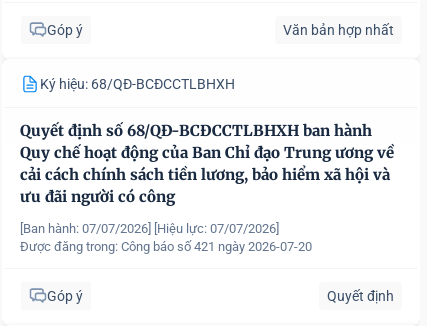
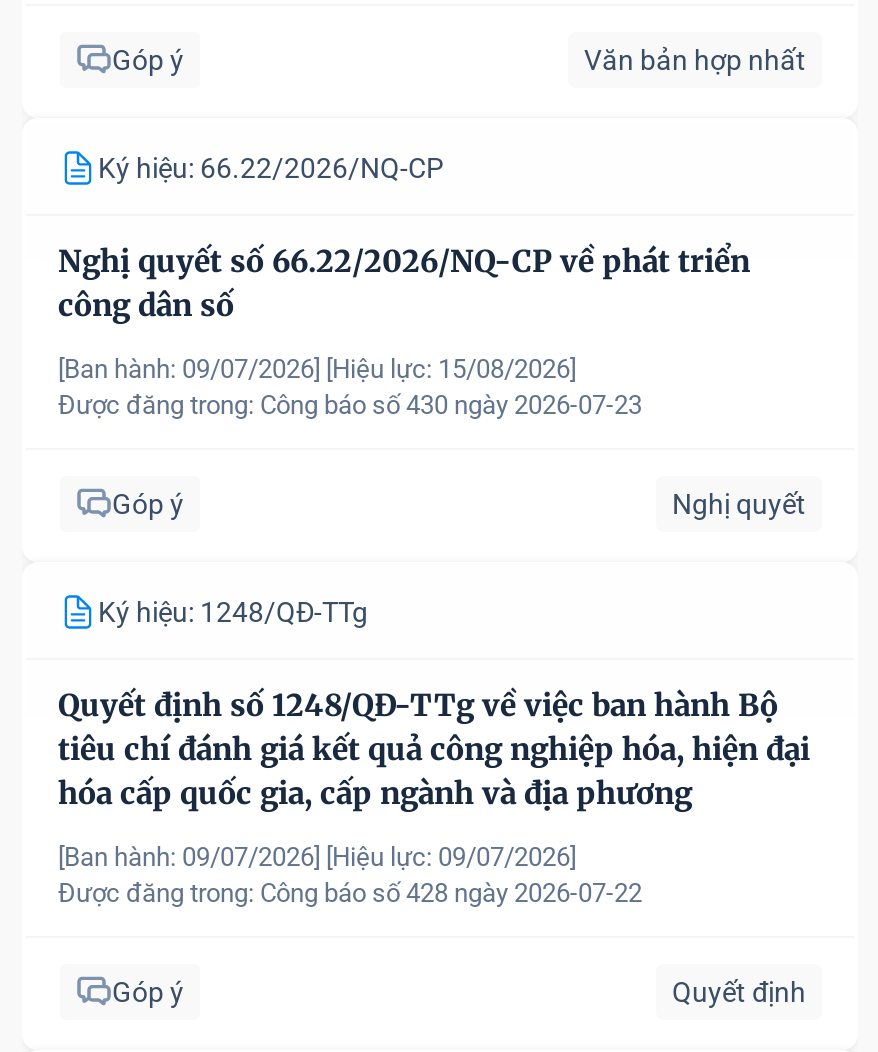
[20,76,394,254] Ký hiệu: 68/QĐ-BCĐCCTLBHXH | Quyết định số 68/QĐ-BCĐCCTLBHXH ban hành | Quy chế hoạt động của Ban Chỉ đạo Trung ương về | cải cách chính sách tiền lương, bảo hiểm xã hội và | ưu đãi người có công | [Ban hành: 07/07/2026] [Hiệu lực: 07/07/2026] | Được đăng trong: Công báo số 421 ngày 2026-07-20 -> [58,152,810,908] Ký hiệu: 66.22/2026/NQ-CP | Nghị quyết số 66.22/2026/NQ-CP về phát triển | công dân số | [Ban hành: 09/07/2026] [Hiệu lực: 15/08/2026] | Được đăng trong: Công báo số 430 ngày 2026-07-23 | Góp ý | Nghị quyết | Ký hiệu: 1248/QĐ-TTg | Quyết định số 1248/QĐ-TTg về việc ban hành Bộ | tiêu chí đánh giá kết quả công nghiệp hóa, hiện đại | hóa cấp quốc gia, cấp ngành và địa phương | [Ban hành: 09/07/2026] [Hiệu lực: 09/07/2026] | Được đăng trong: Công báo số 428 ngày 2026-07-22

